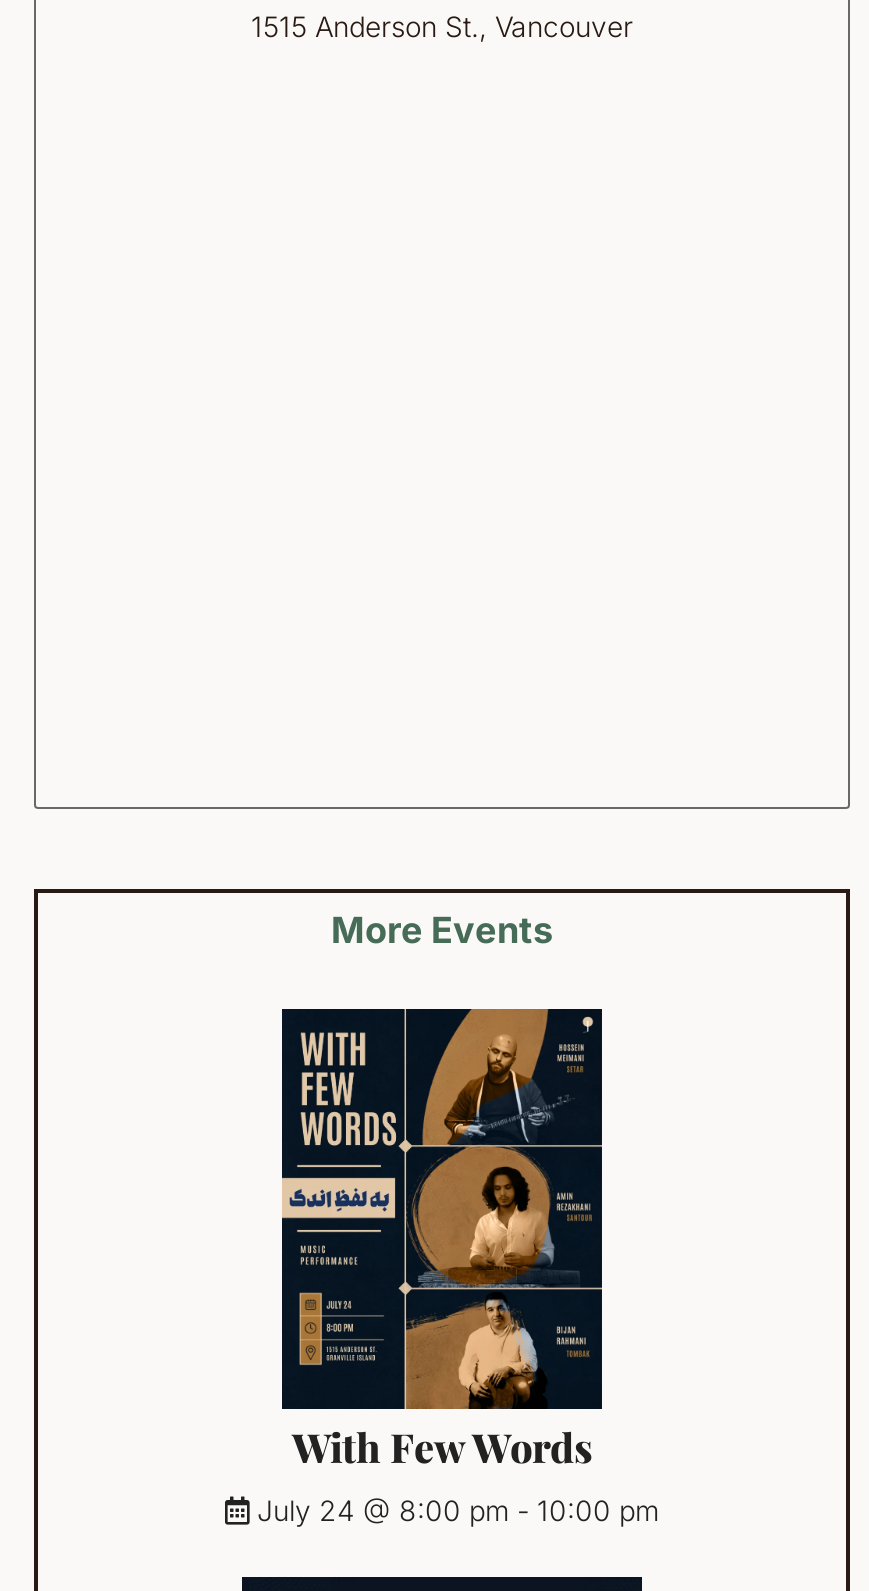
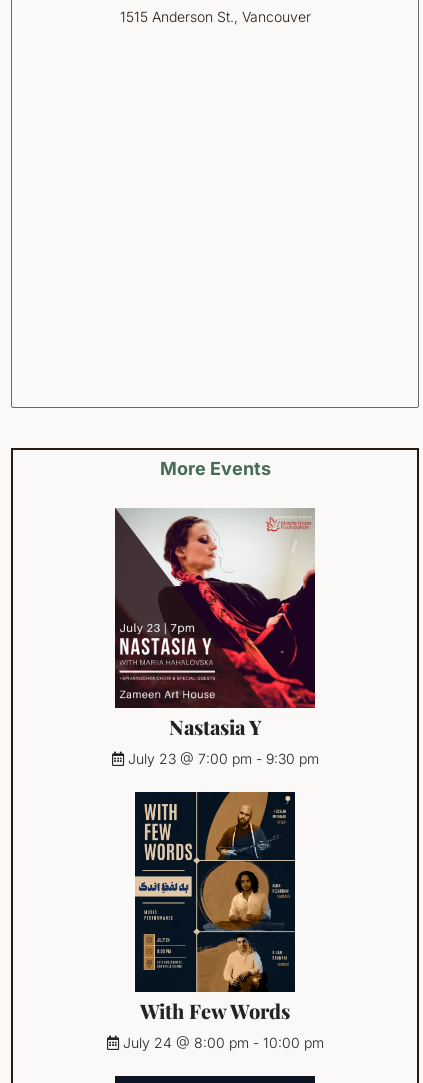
none -> [114,507,318,767] [image] | Nastasia Y | July 23 @ 7:00 pm - 9:30 pm

